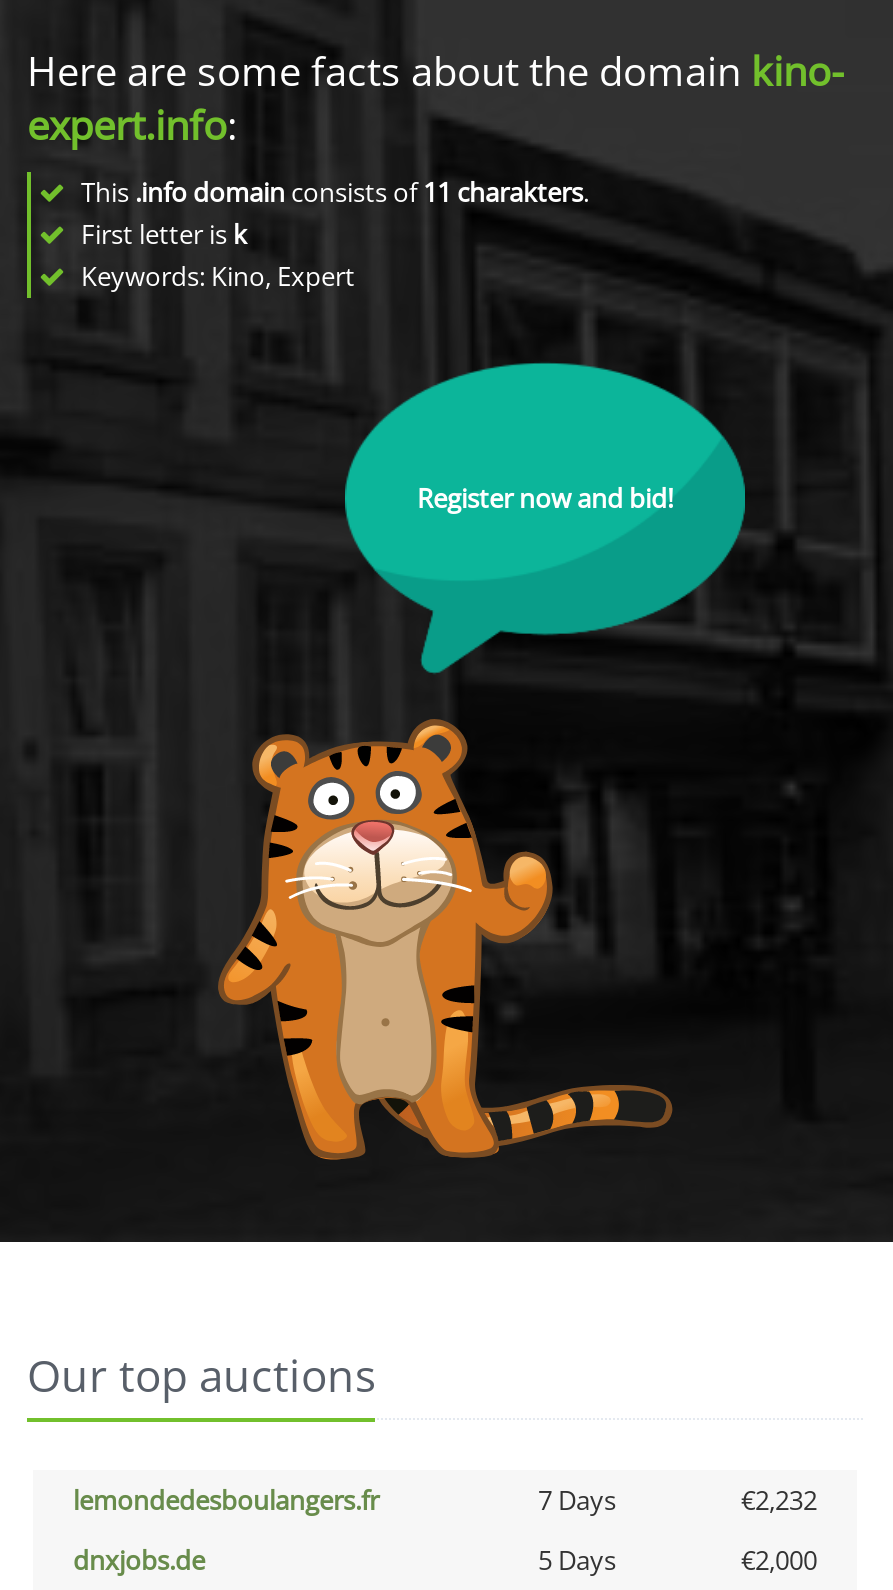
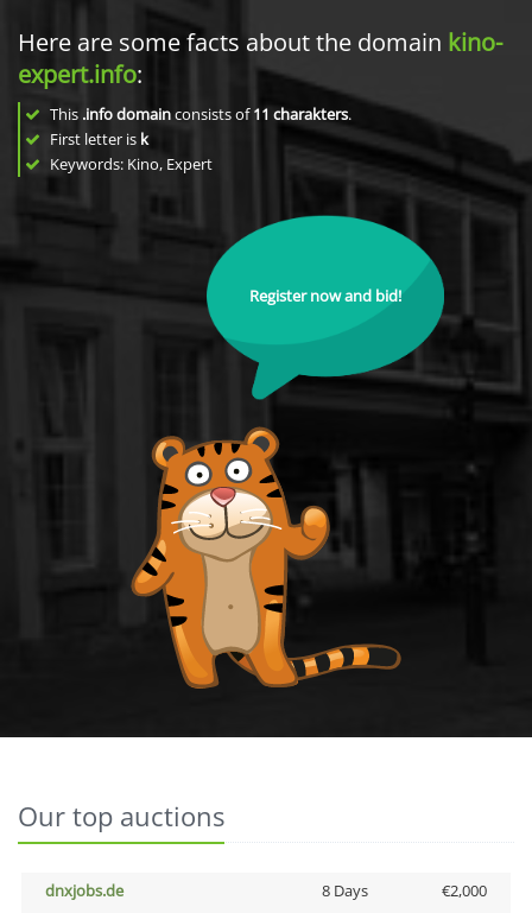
[73,1482,817,1518] lemondedesboulangers.fr | 7 Days | €2,232 -> none
[538,1542,616,1578] 5 Days -> [321,880,368,901] 8 Days

